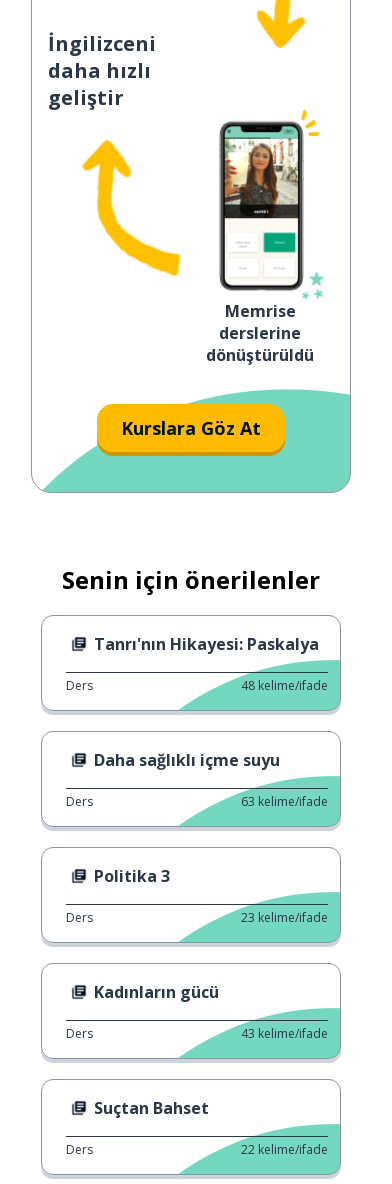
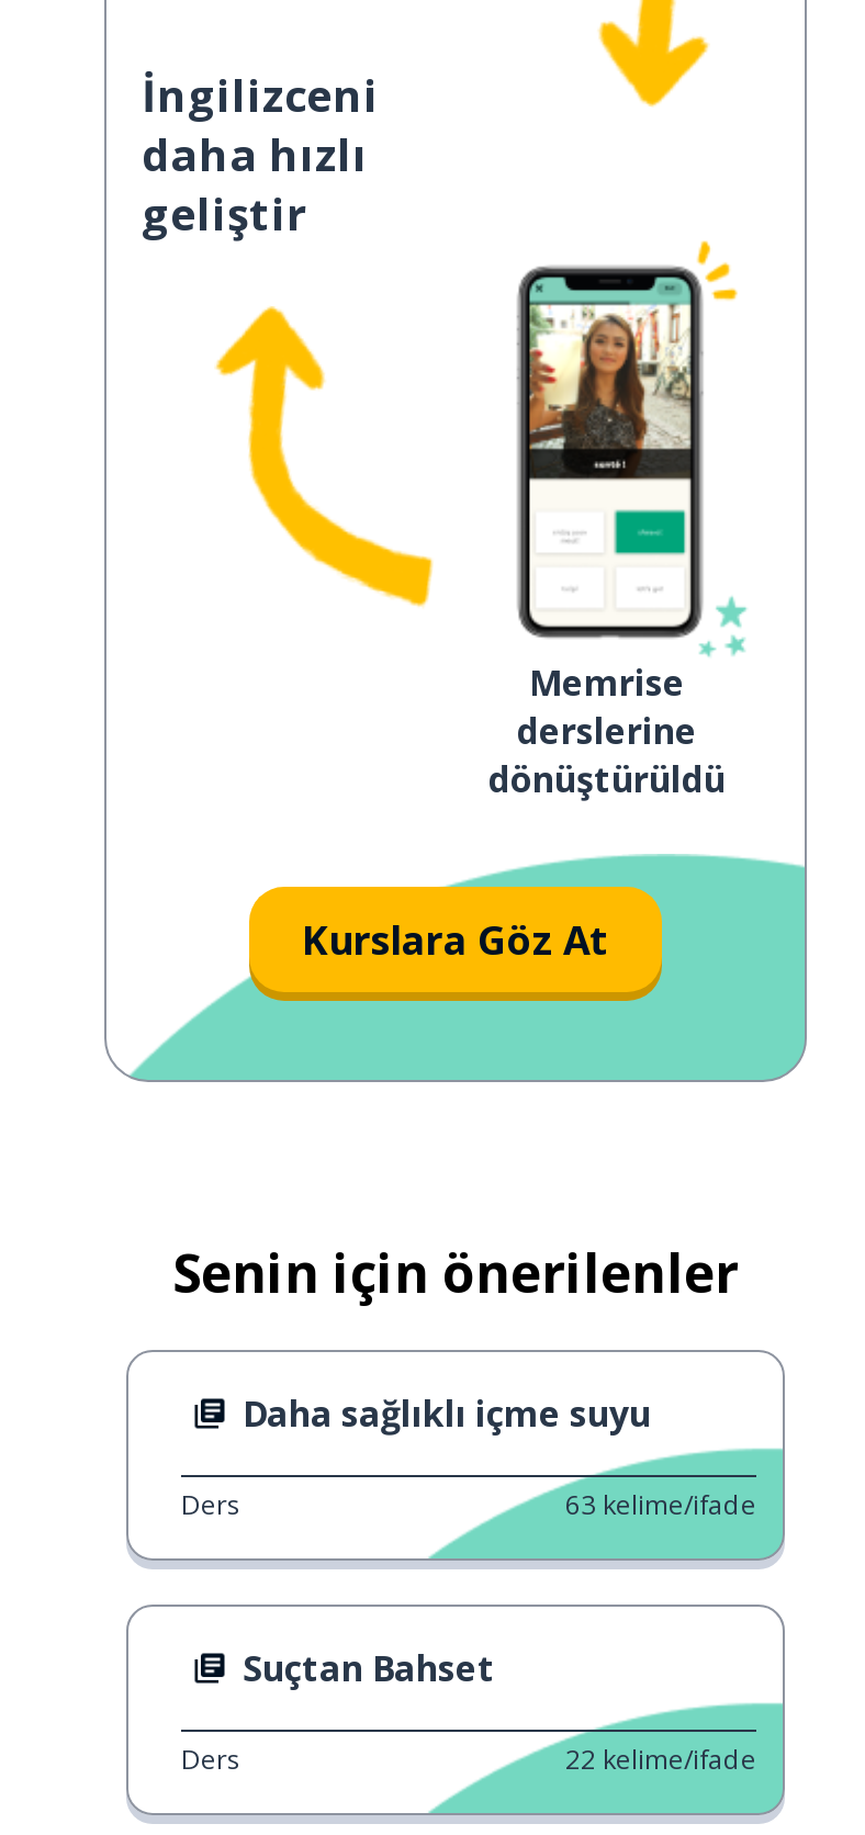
[66,633,328,694] Tanrı'nın Hikayesi: Paskalya | Ders | 48 kelime/ifade -> none
[66,865,328,1042] Politika 3 | Ders | 23 kelime/ifade | Kadınların gücü | Ders | 43 kelime/ifade -> none

